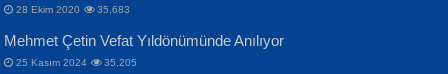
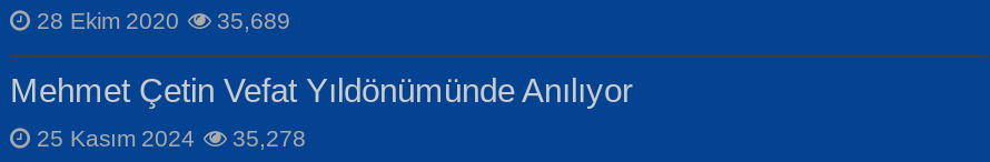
[16,4,130,15] 28 Ekim 2020 35,683 -> [37,9,290,33] 28 Ekim 2020 35,689
[16,57,137,68] 25 Kasım 2024 35,205 -> [37,126,306,151] 25 Kasım 2024 35,278

